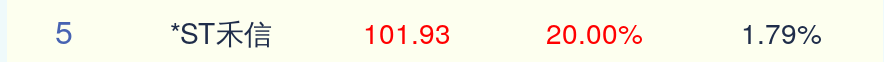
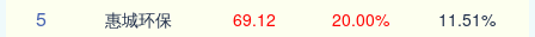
[170,12,451,52] *ST禾信 | 101.93 -> [105,7,275,31] 惠城环保 | 69.12
[741,12,821,52] 1.79% -> [438,7,495,31] 11.51%

